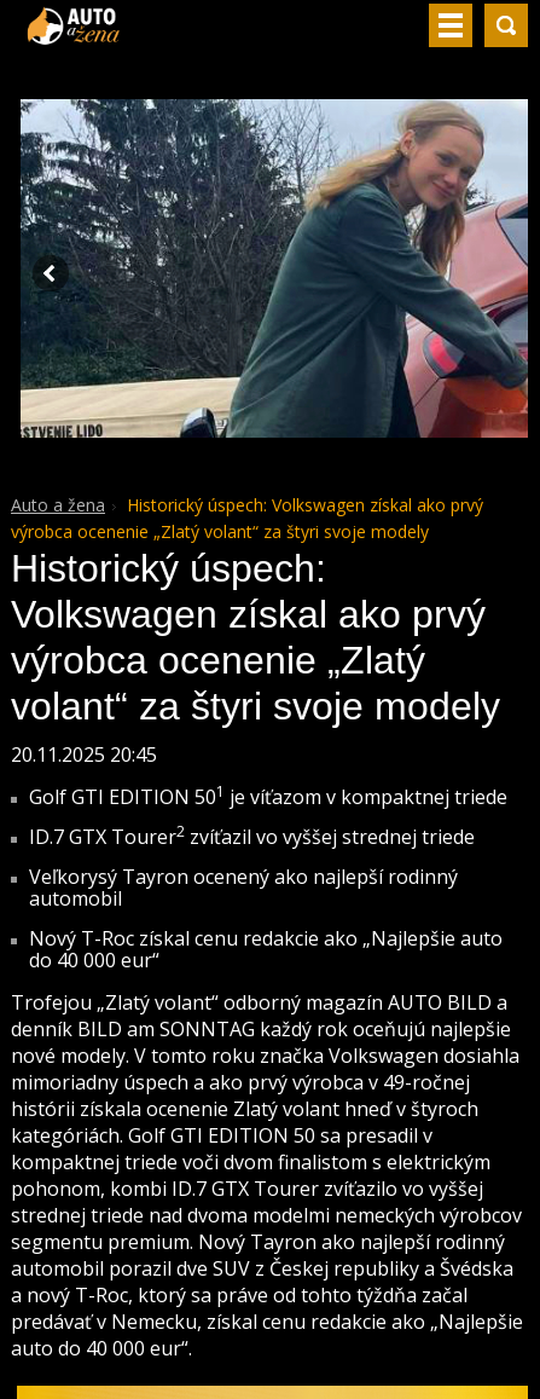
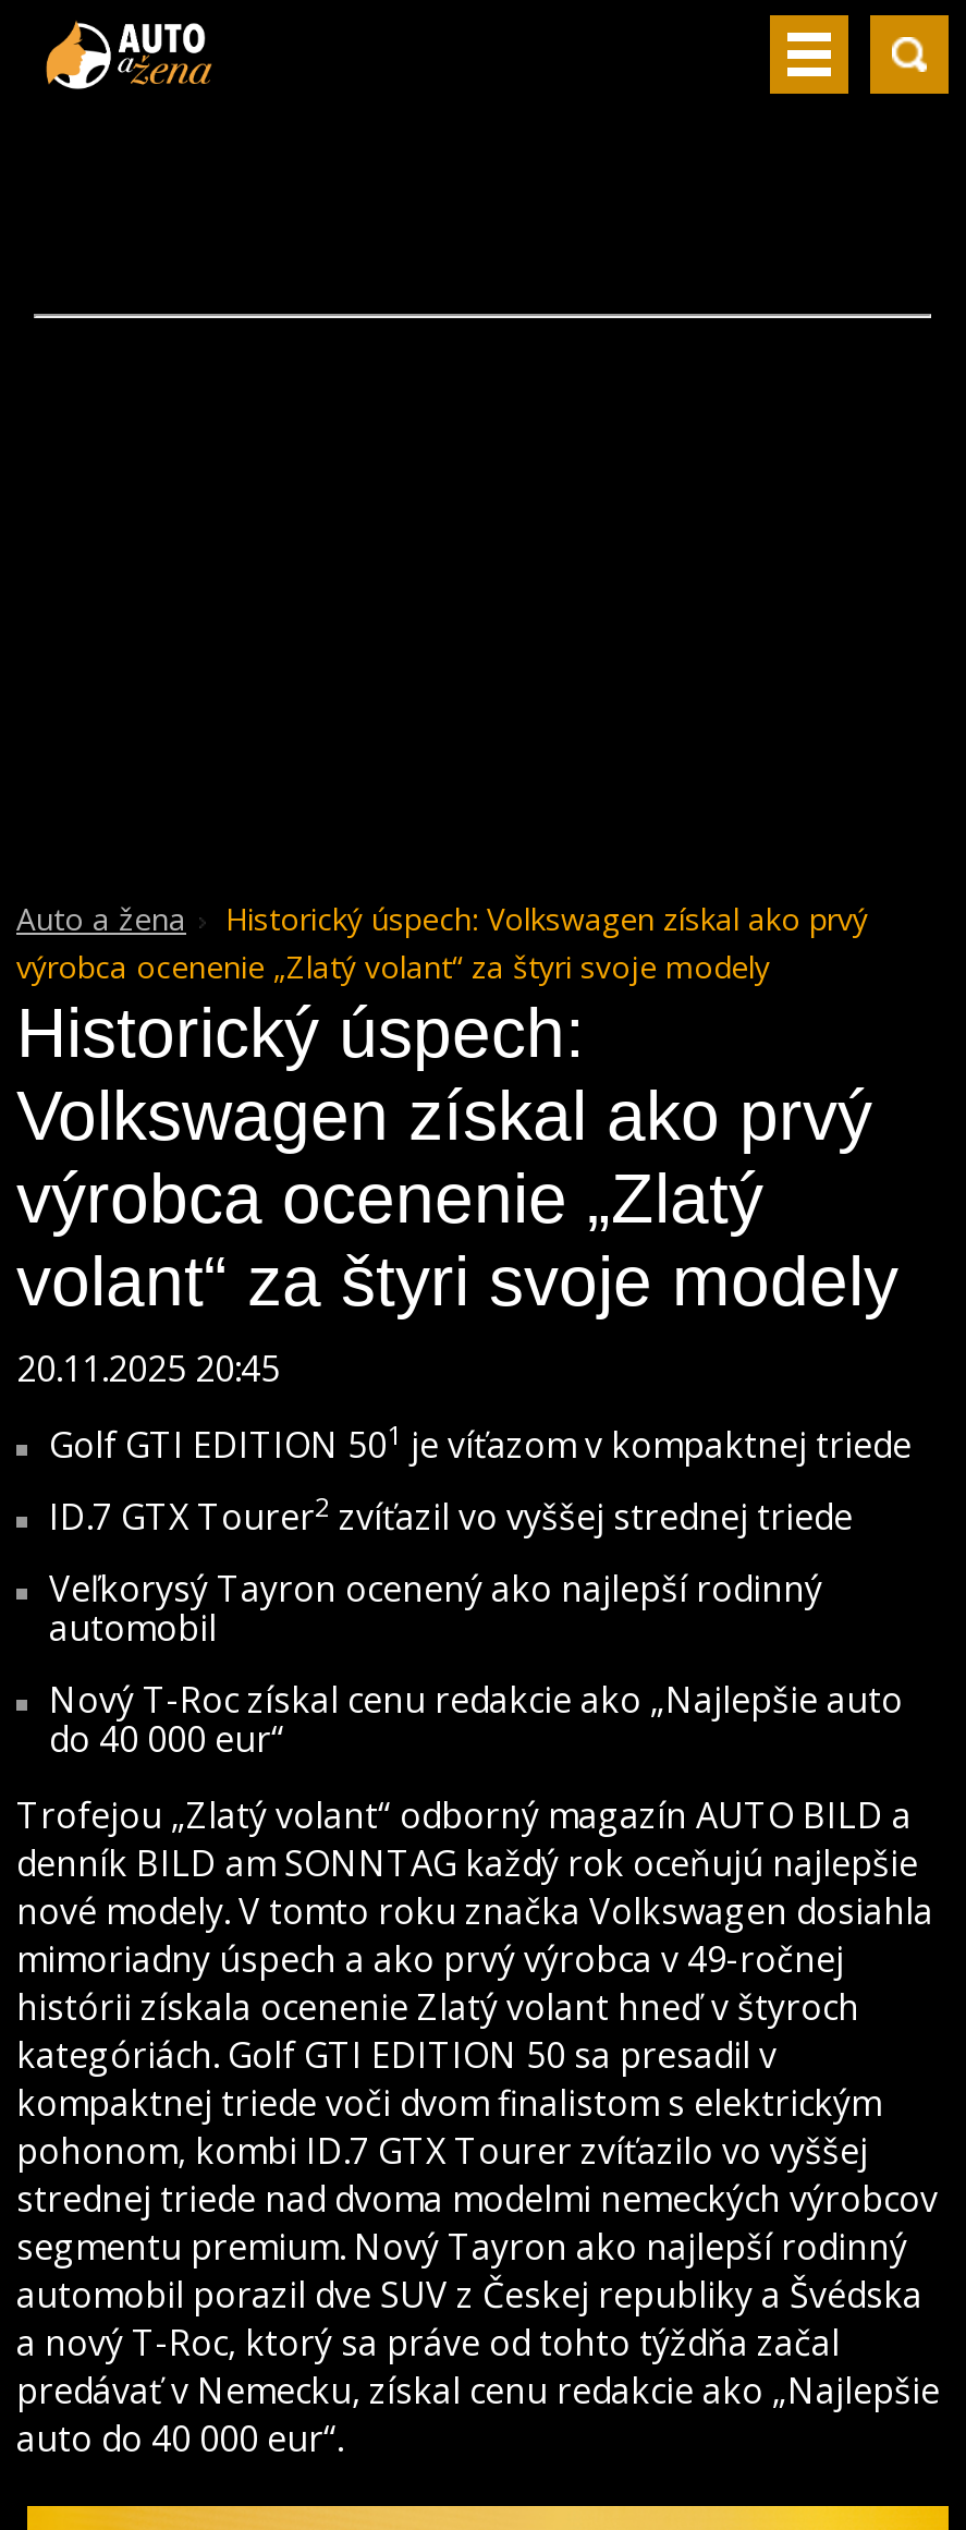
[19,98,529,439] [image] -> none

